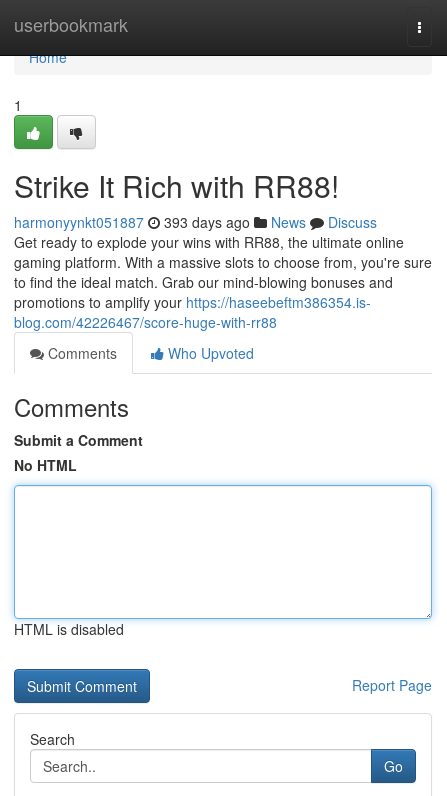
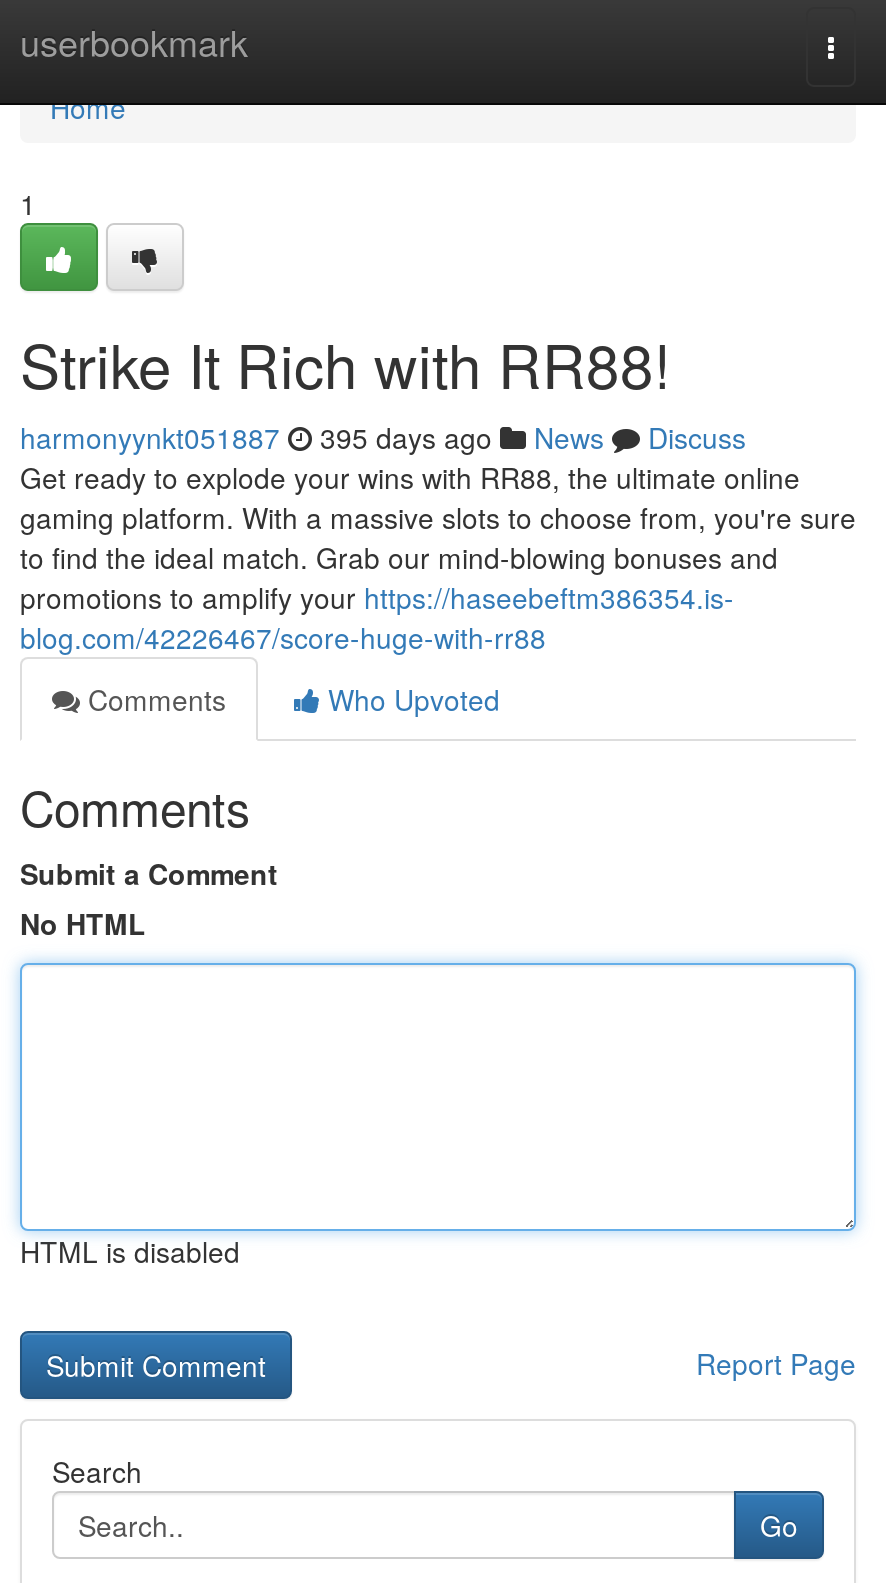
[14,212,377,232] harmonyynkt051887 393 days ago News Discuss -> [20,417,746,457] harmonyynkt051887 395 days ago News Discuss

